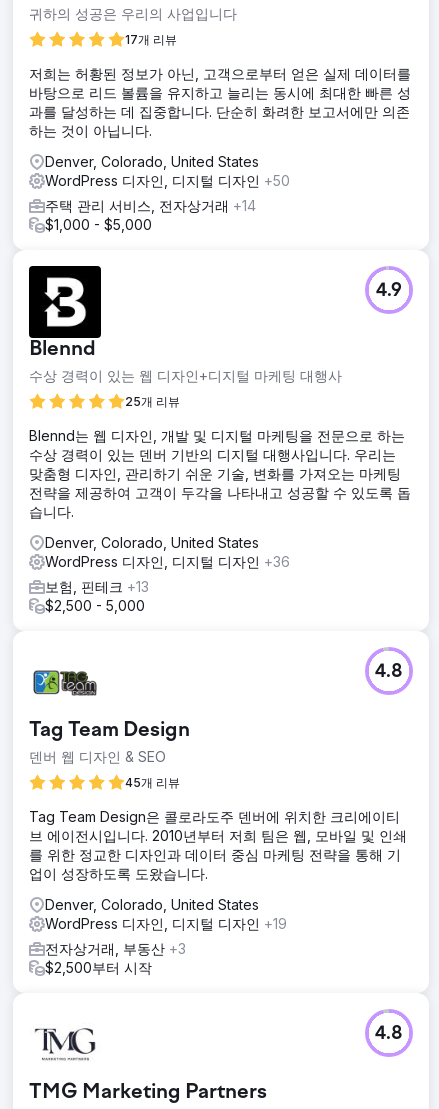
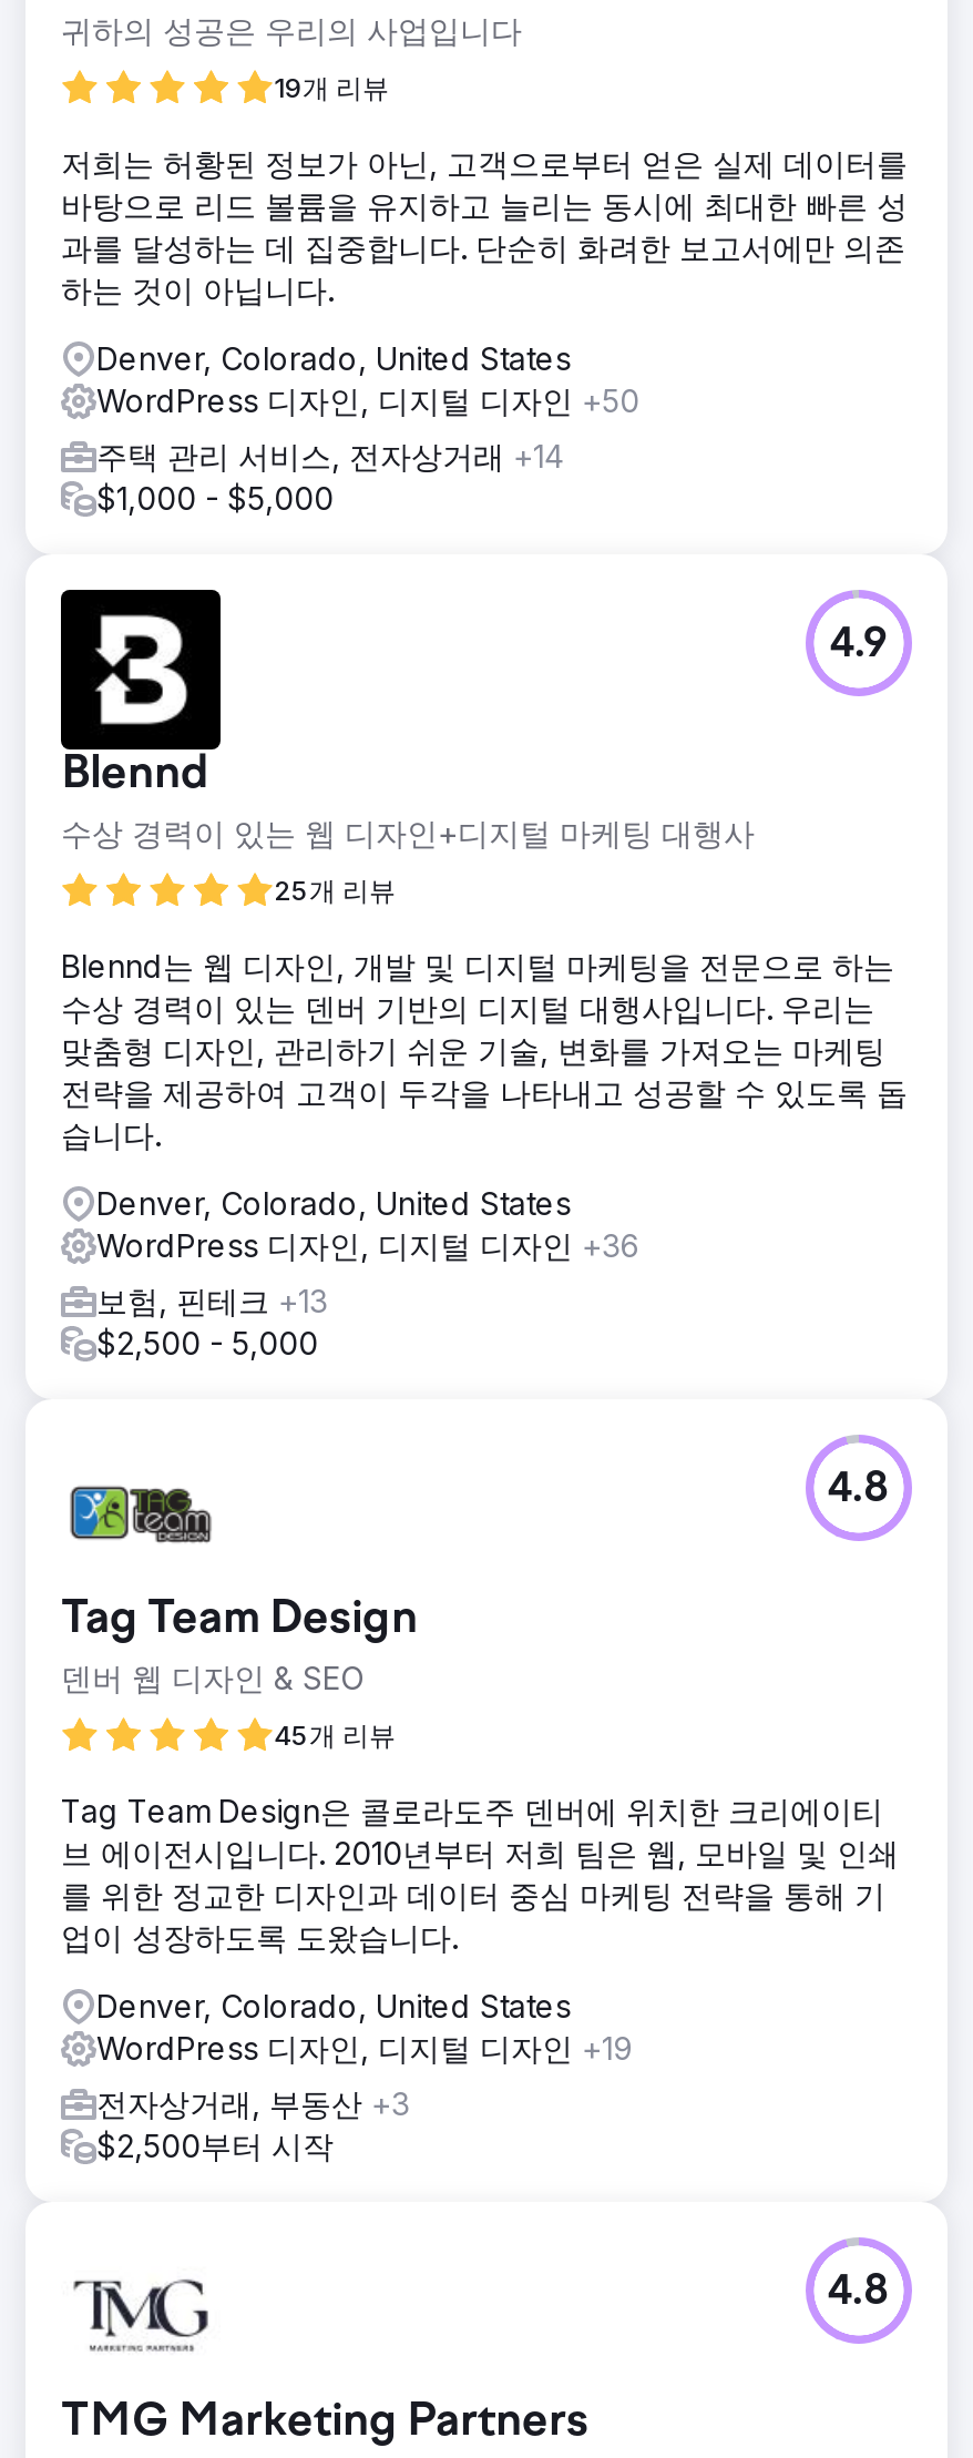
[125,32,177,47] 17개 리뷰 -> [274,71,389,104] 19개 리뷰

